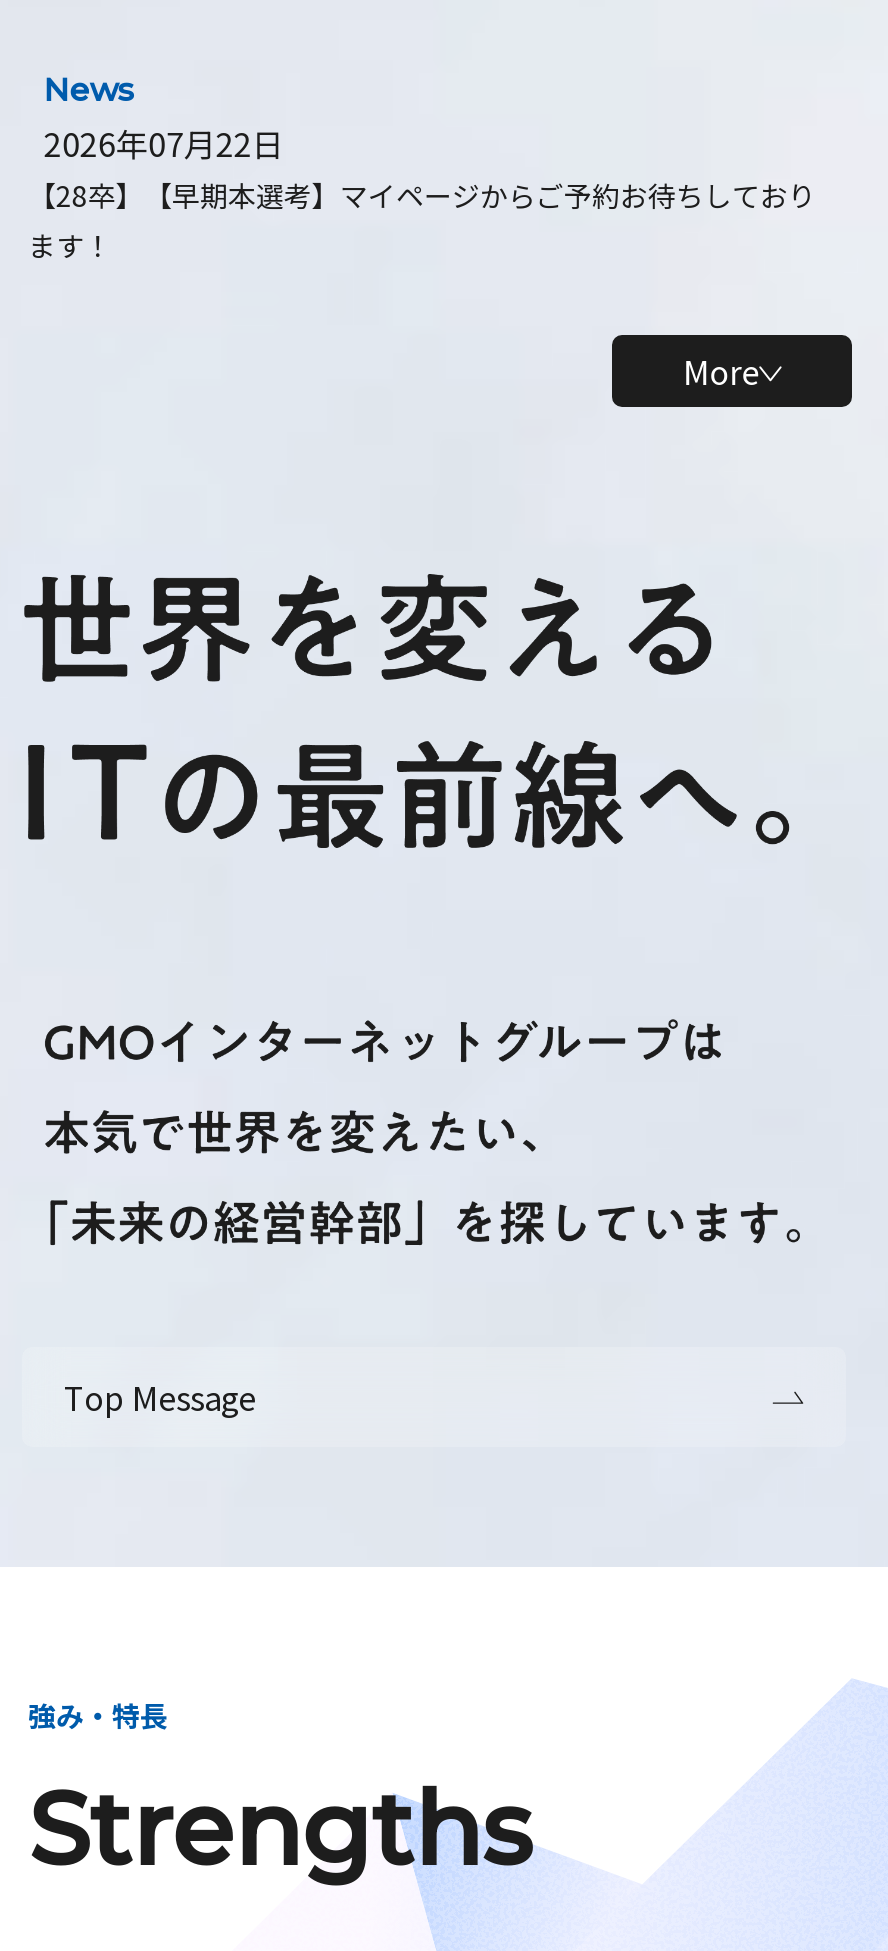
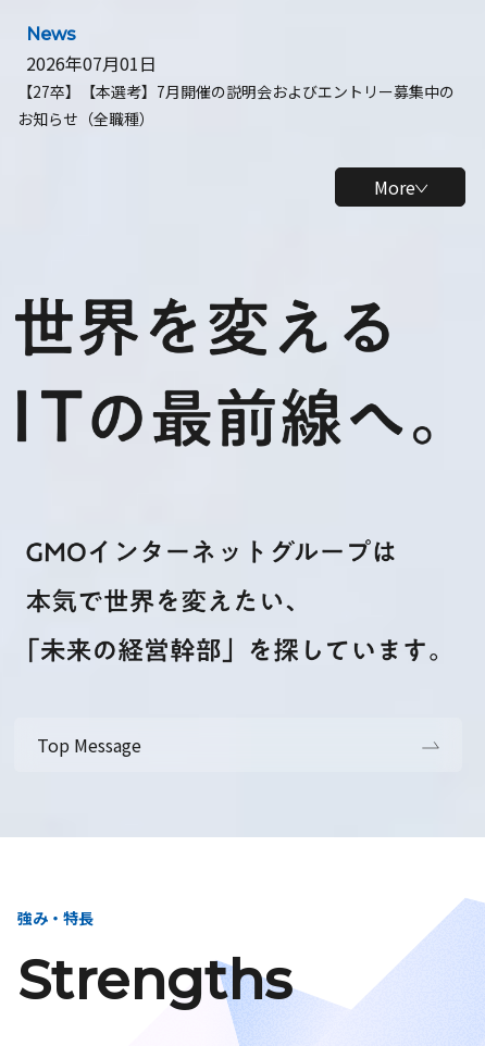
[28,119,816,265] 2026年07月22日 | 【28卒】【早期本選考】マイページからご予約お待ちしており | ます！ -> [17,50,454,129] 2026年07月01日 | 【27卒】【本選考】7月開催の説明会およびエントリー募集中の | お知らせ（全職種）

